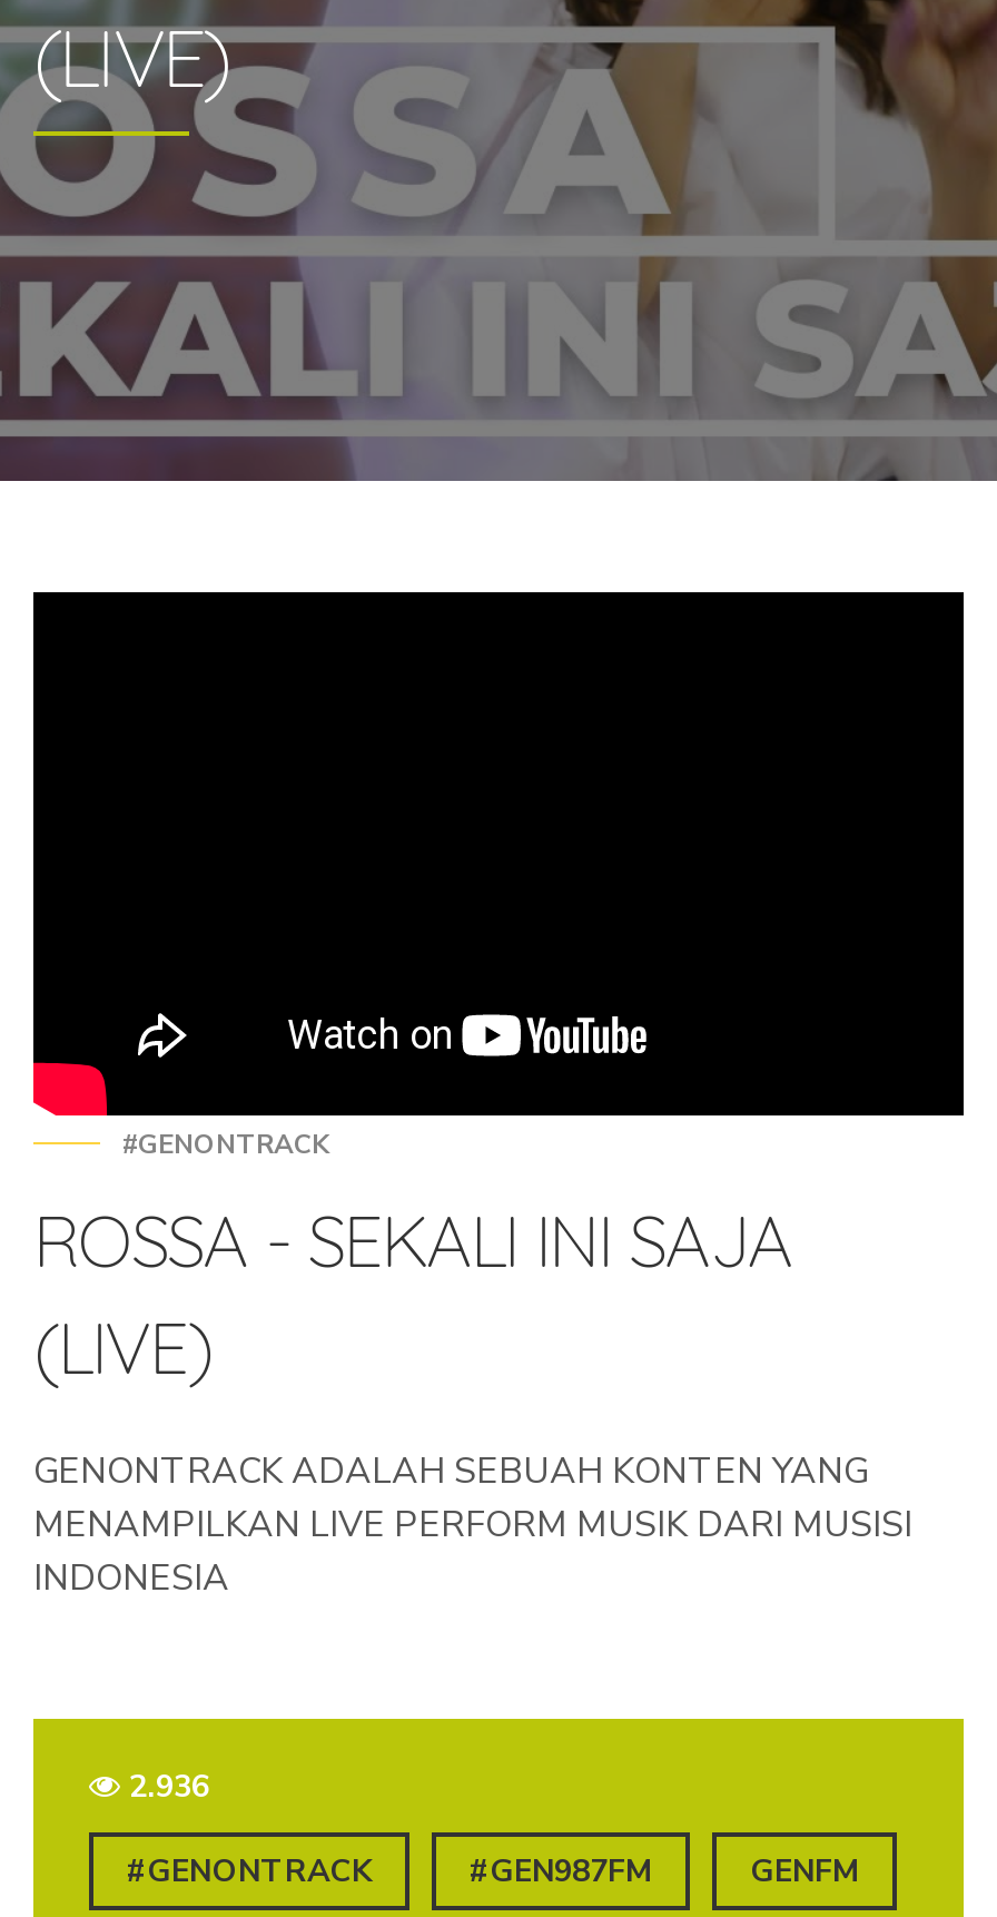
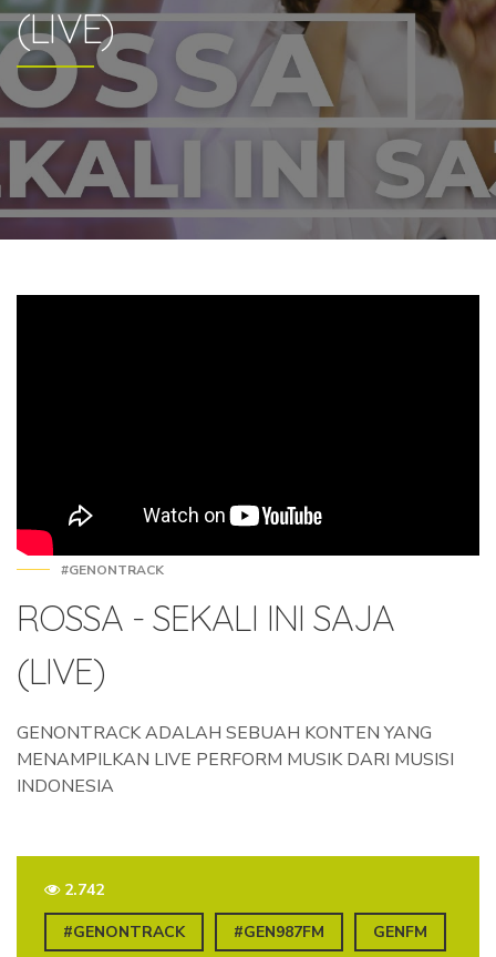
[120,1766,209,1808] 2.936 -> [60,879,104,901] 2.742

